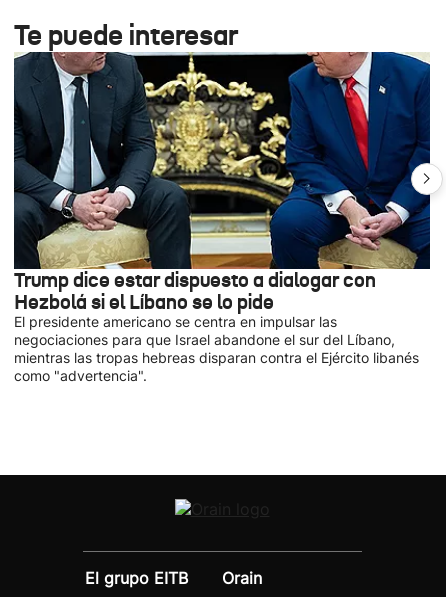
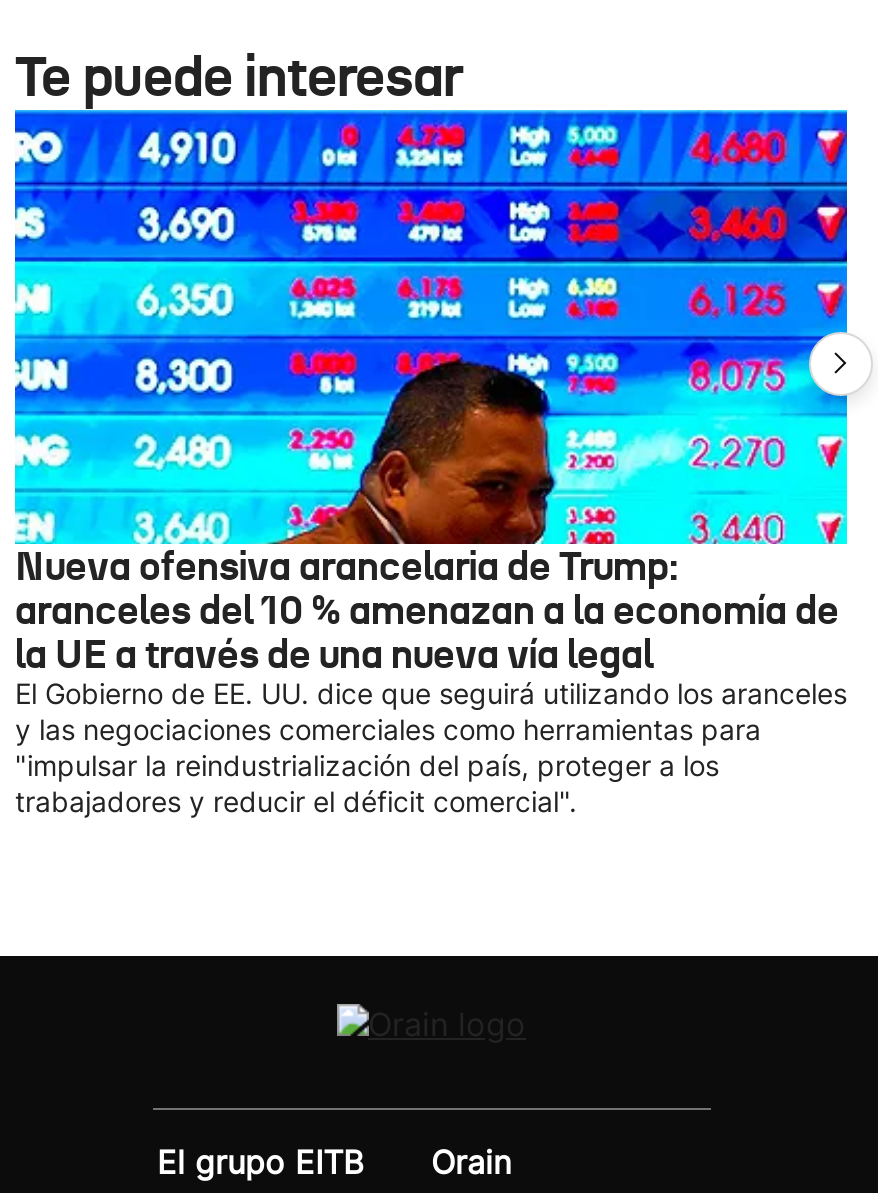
[13,51,431,384] [image] | Trump dice estar dispuesto a dialogar con | Hezbolá si el Líbano se lo pide | El presidente americano se centra en impulsar las | negociaciones para que Israel abandone el sur del Líbano, | mientras las tropas hebreas disparan contra el Ejército libanés | como "advertencia". -> [13,108,849,818] [image] | Nueva ofensiva arancelaria de Trump: | aranceles del 10 % amenazan a la economía de | la UE a través de una nueva vía legal | El Gobierno de EE. UU. dice que seguirá utilizando los aranceles | y las negociaciones comerciales como herramientas para | "impulsar la reindustrialización del país, proteger a los | trabajadores y reducir el déficit comercial".

